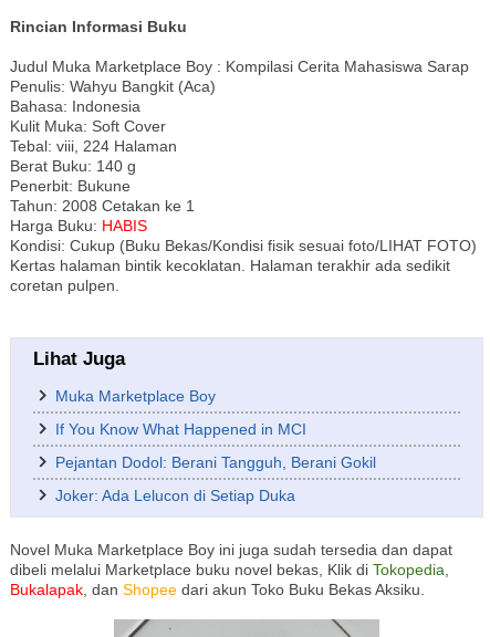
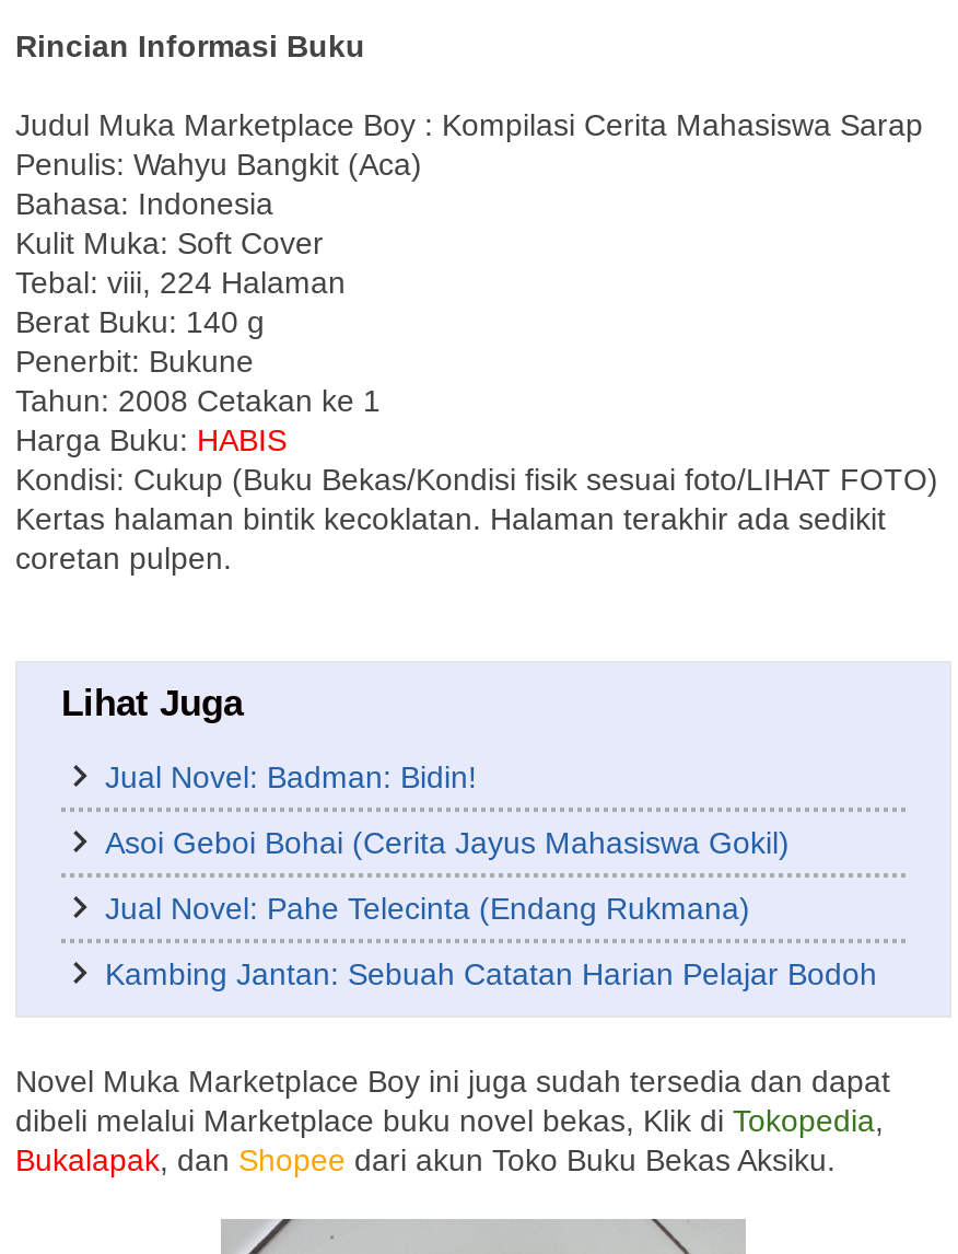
[55,388,216,405] Muka Marketplace Boy -> [105,760,477,796] Jual Novel: Badman: Bidin!
[55,421,306,438] If You Know What Happened in MCI -> [105,826,790,861] Asoi Geboi Bohai (Cerita Jayus Mahasiswa Gokil)
[55,454,376,472] Pejantan Dodol: Berani Tangguh, Berani Gokil -> [105,892,750,927] Jual Novel: Pahe Telecinta (Endang Rukmana)
[55,487,295,505] Joker: Ada Lelucon di Setiap Duka -> [105,957,877,992] Kambing Jantan: Sebuah Catatan Harian Pelajar Bodoh

